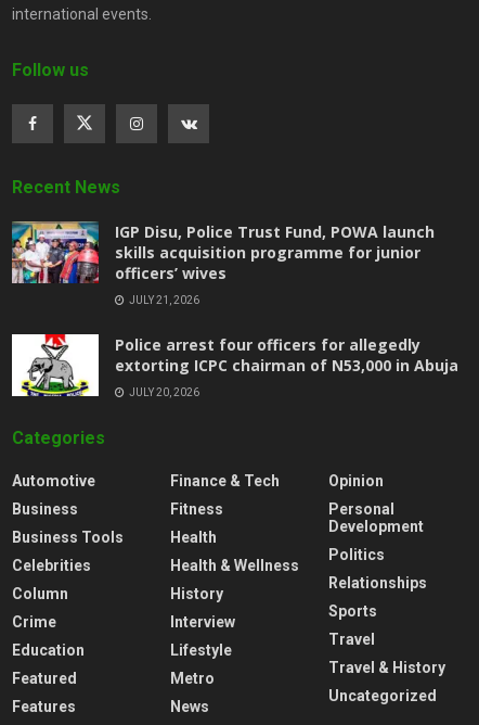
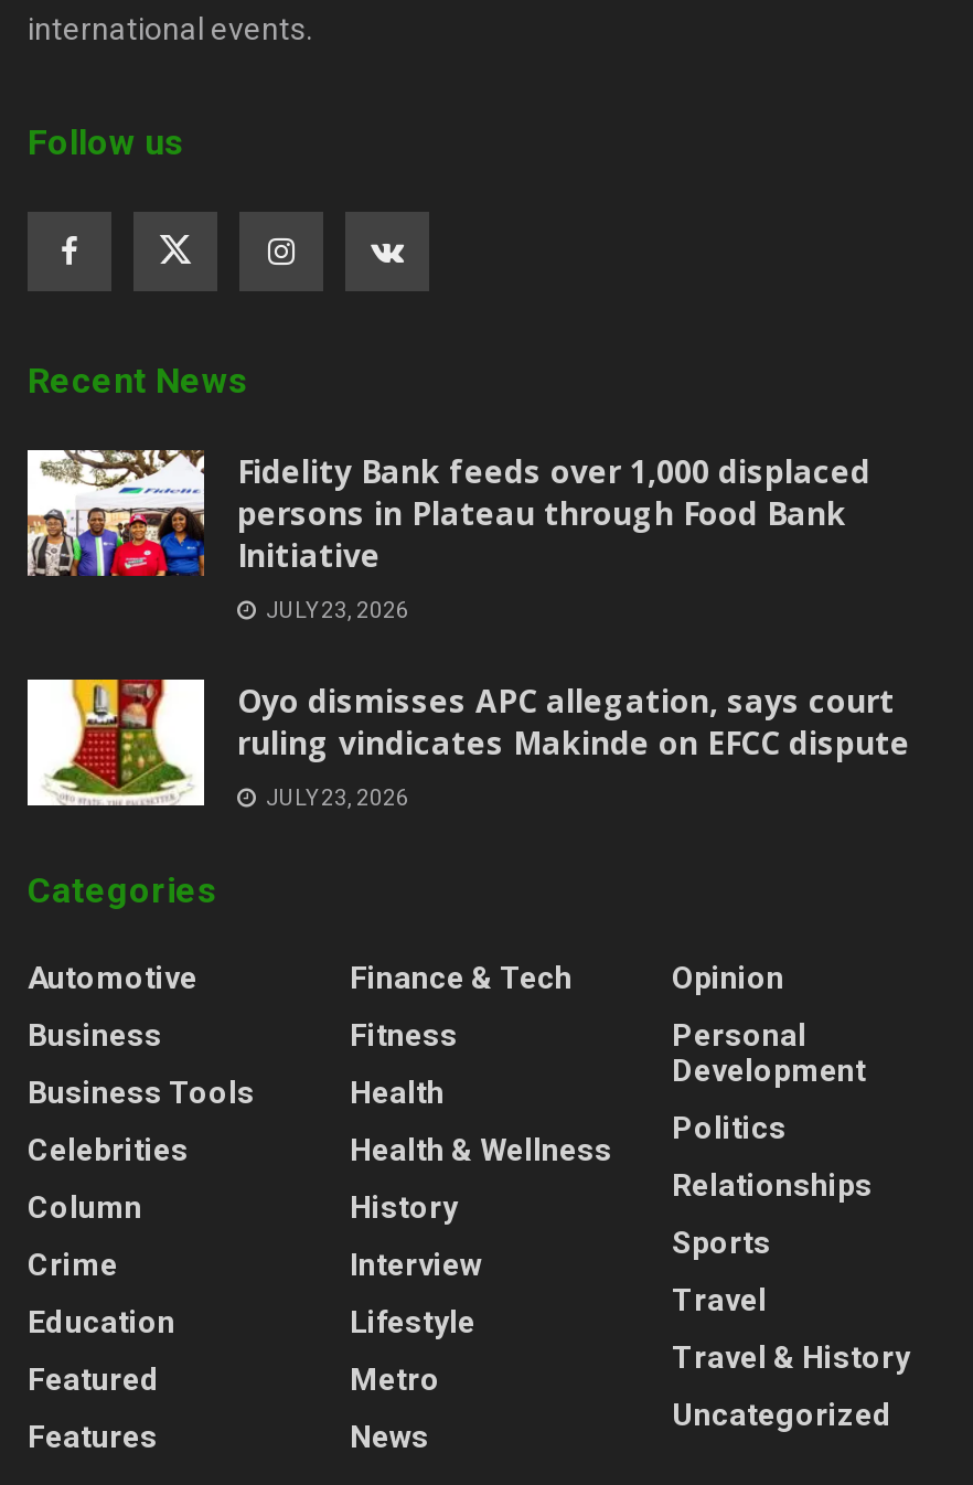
[11,221,435,284] [image] | IGP Disu, Police Trust Fund, POWA launch | skills acquisition programme for junior | officers’ wives -> [25,448,870,578] [image] | Fidelity Bank feeds over 1,000 displaced | persons in Plateau through Food Bank | Initiative
[127,294,199,306] JULY 21, 2026 -> [261,597,409,621] JULY 23, 2026
[21,333,463,397] [image] | Police arrest four officers for allegedly | extorting ICPC chairman of N53,000 in Abuja -> [47,677,910,808] [image] | Oyo dismisses APC allegation, says court | ruling vindicates Makinde on EFCC dispute
[127,386,199,398] JULY 20, 2026 -> [261,784,409,809] JULY 23, 2026

